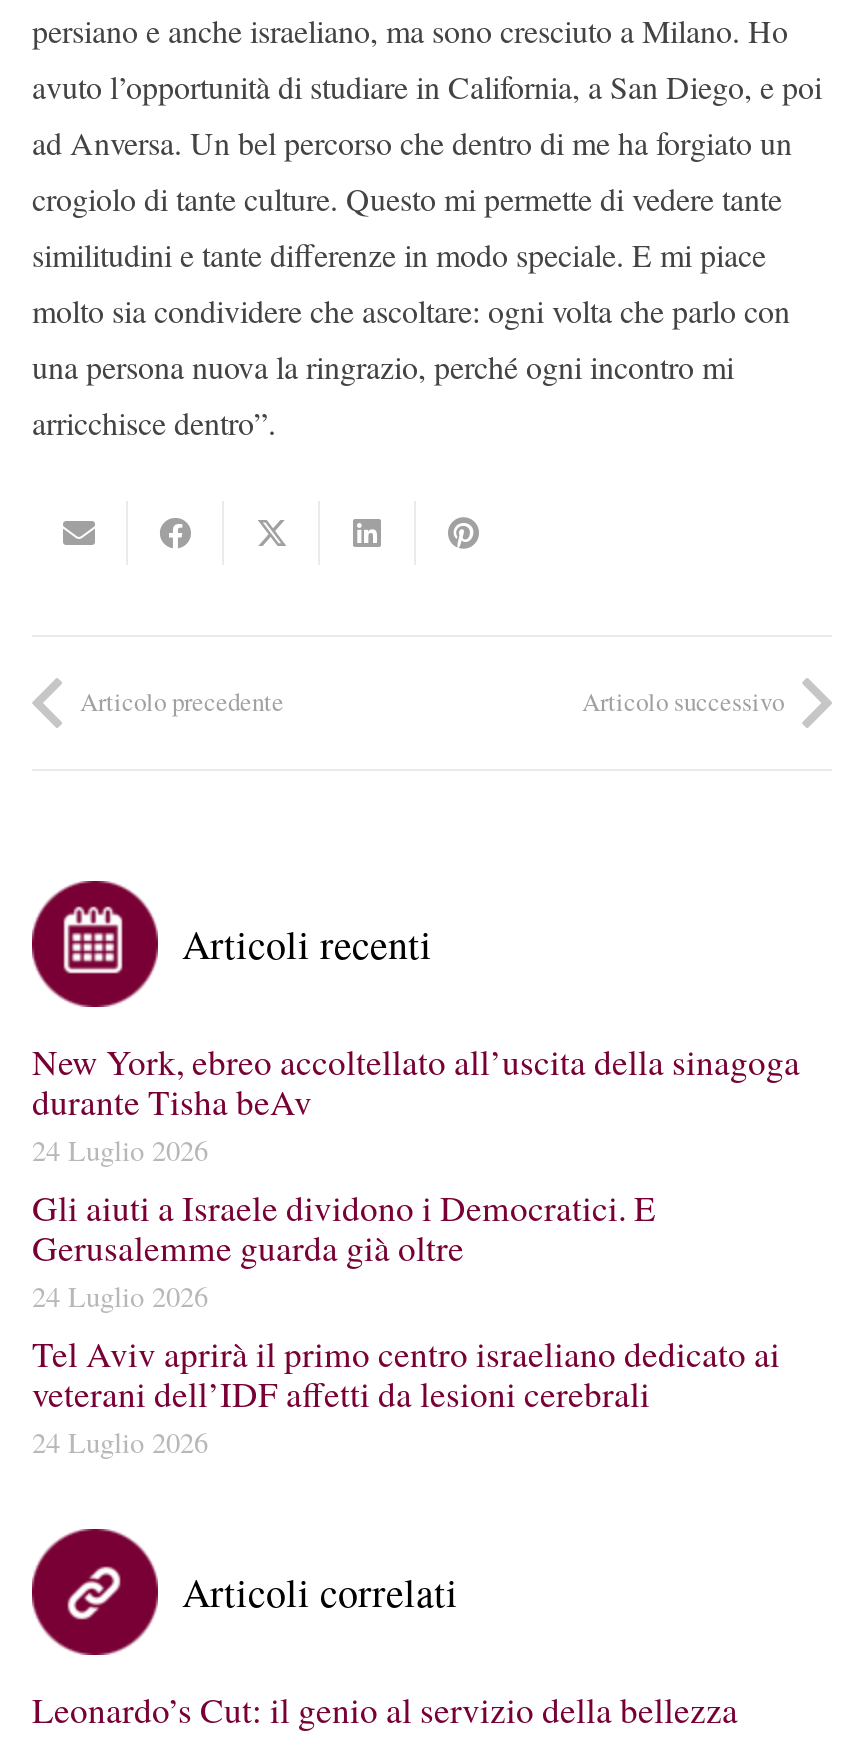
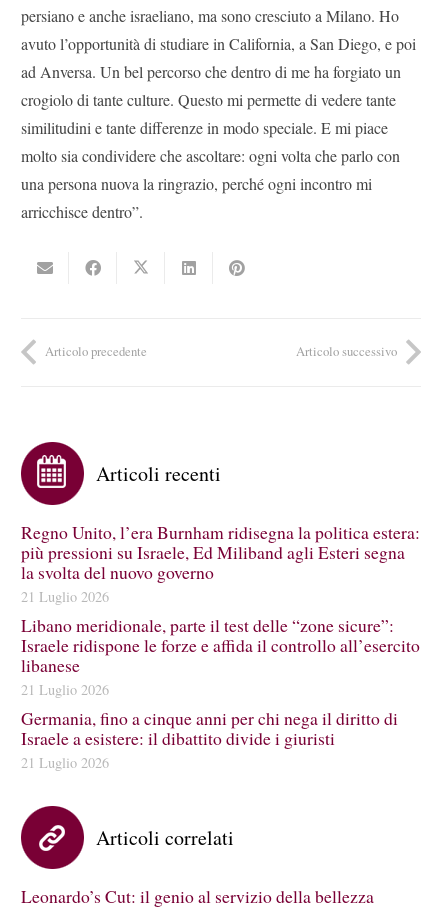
[32,1037,800,1461] New York, ebreo accoltellato all’uscita della sinagoga | durante Tisha beAv | 24 Luglio 2026 | Gli aiuti a Israele dividono i Democratici. E | Gerusalemme guarda già oltre | 24 Luglio 2026 | Tel Aviv aprirà il primo centro israeliano dedicato ai | veterani dell’IDF affetti da lesioni cerebrali | 24 Luglio 2026 -> [21,520,420,772] Regno Unito, l’era Burnham ridisegna la politica estera: | più pressioni su Israele, Ed Miliband agli Esteri segna | la svolta del nuovo governo | 21 Luglio 2026 | Libano meridionale, parte il test delle “zone sicure”: | Israele ridispone le forze e affida il controllo all’esercito | libanese | 21 Luglio 2026 | Germania, fino a cinque anni per chi nega il diritto di | Israele a esistere: il dibattito divide i giuristi | 21 Luglio 2026

